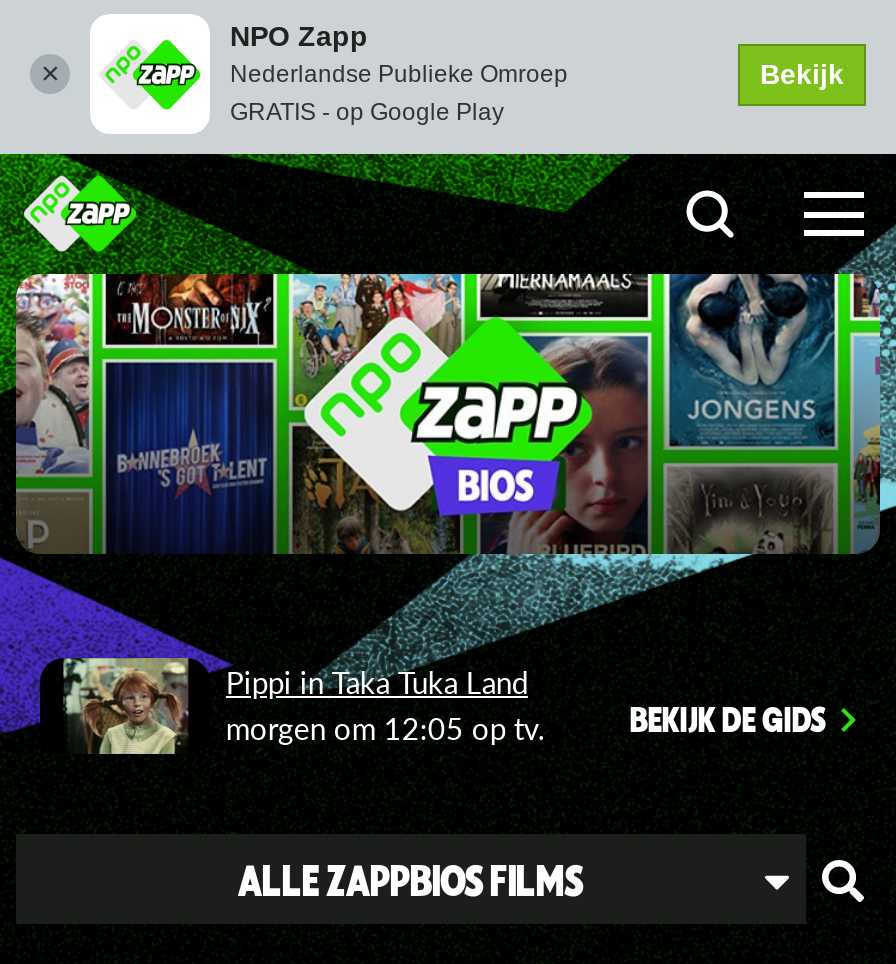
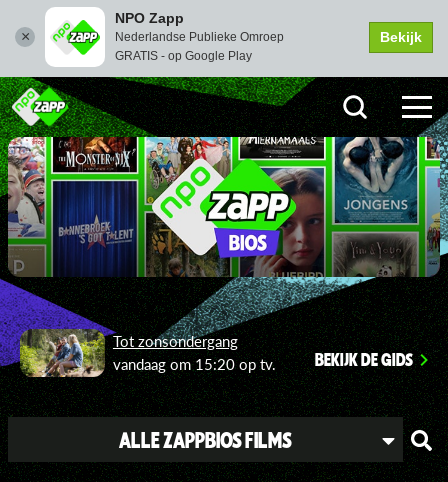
[38,656,546,754] [image] | Pippi in Taka Tuka Land | morgen om 12:05 op tv. -> [19,328,276,378] [image] | Tot zonsondergang | vandaag om 15:20 op tv.

